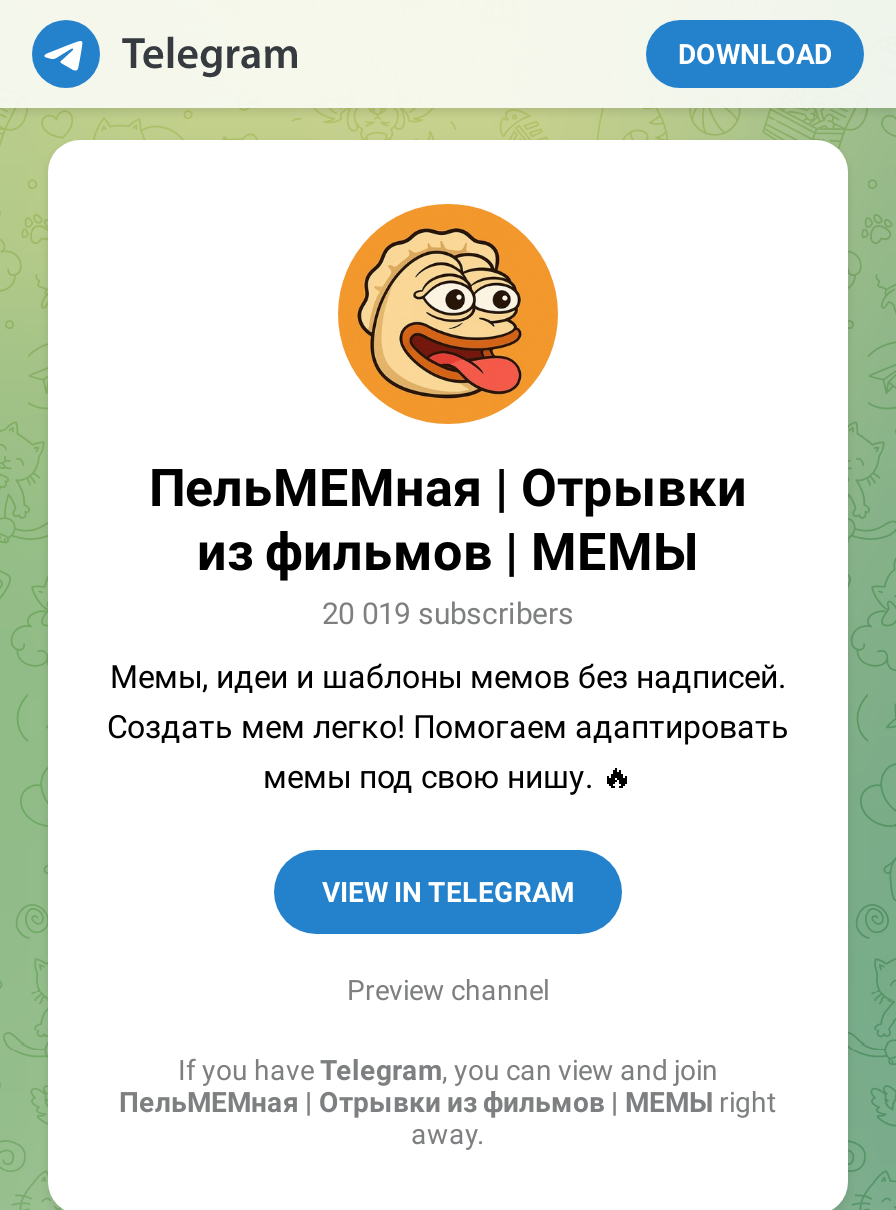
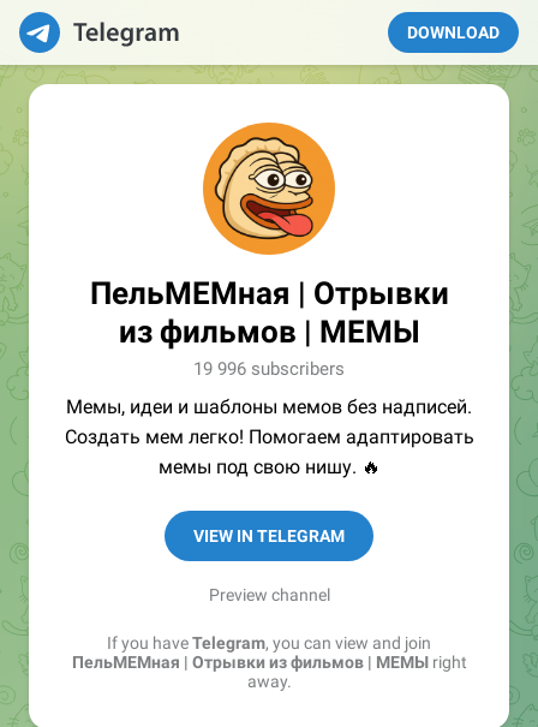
[322,596,574,632] 20 019 subscribers -> [193,358,345,380] 19 996 subscribers

